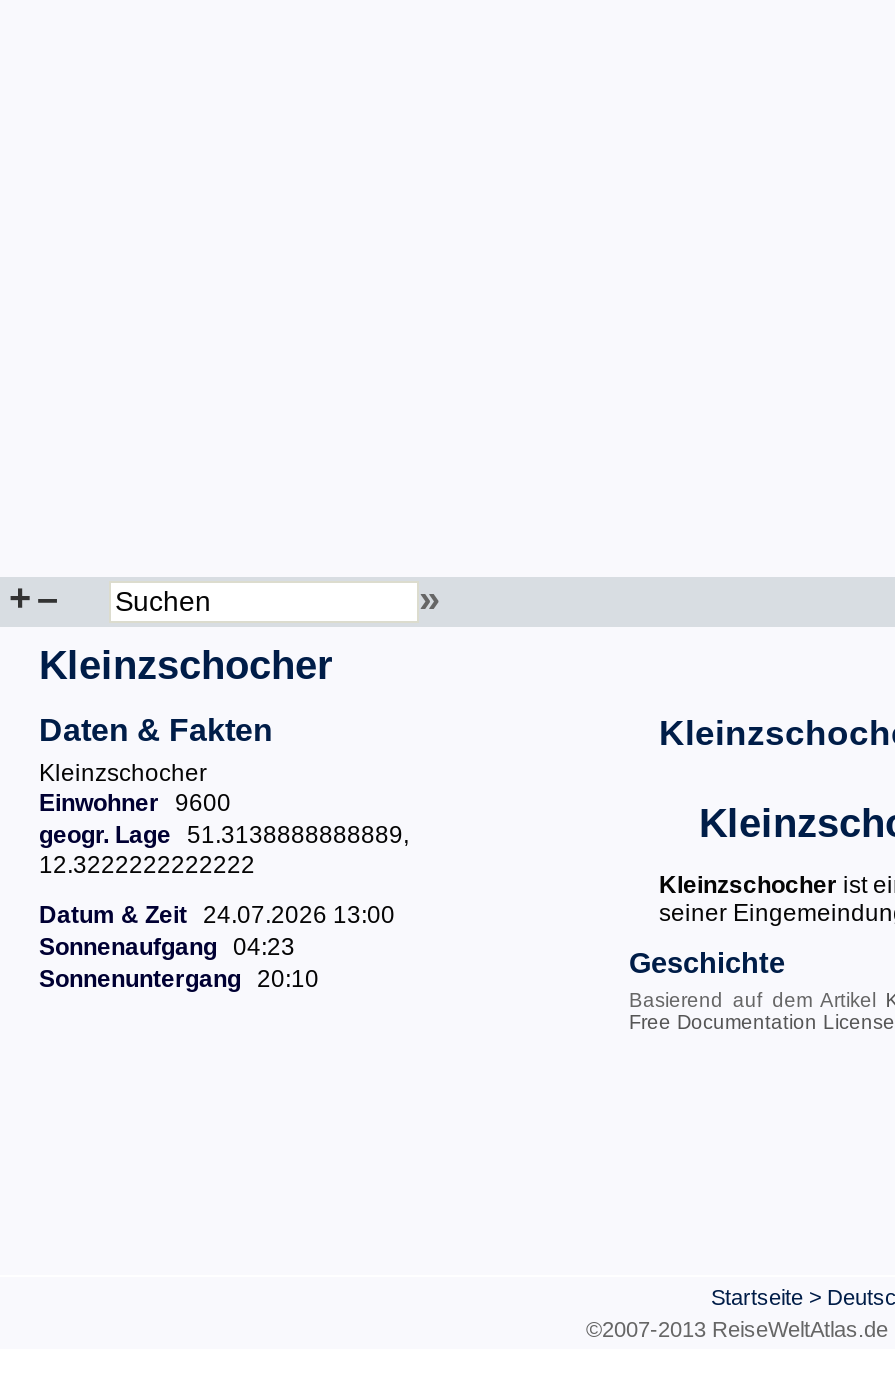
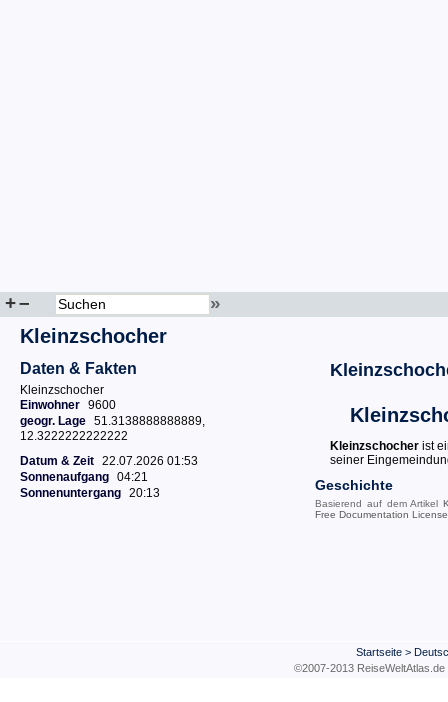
[39,901,395,929] Datum & Zeit 24.07.2026 13:00 -> [20,454,198,468] Datum & Zeit 22.07.2026 01:53
[39,933,295,961] Sonnenaufgang 04:23 -> [20,470,148,484] Sonnenaufgang 04:21
[39,965,319,993] Sonnenuntergang 20:10 -> [20,486,160,500] Sonnenuntergang 20:13

